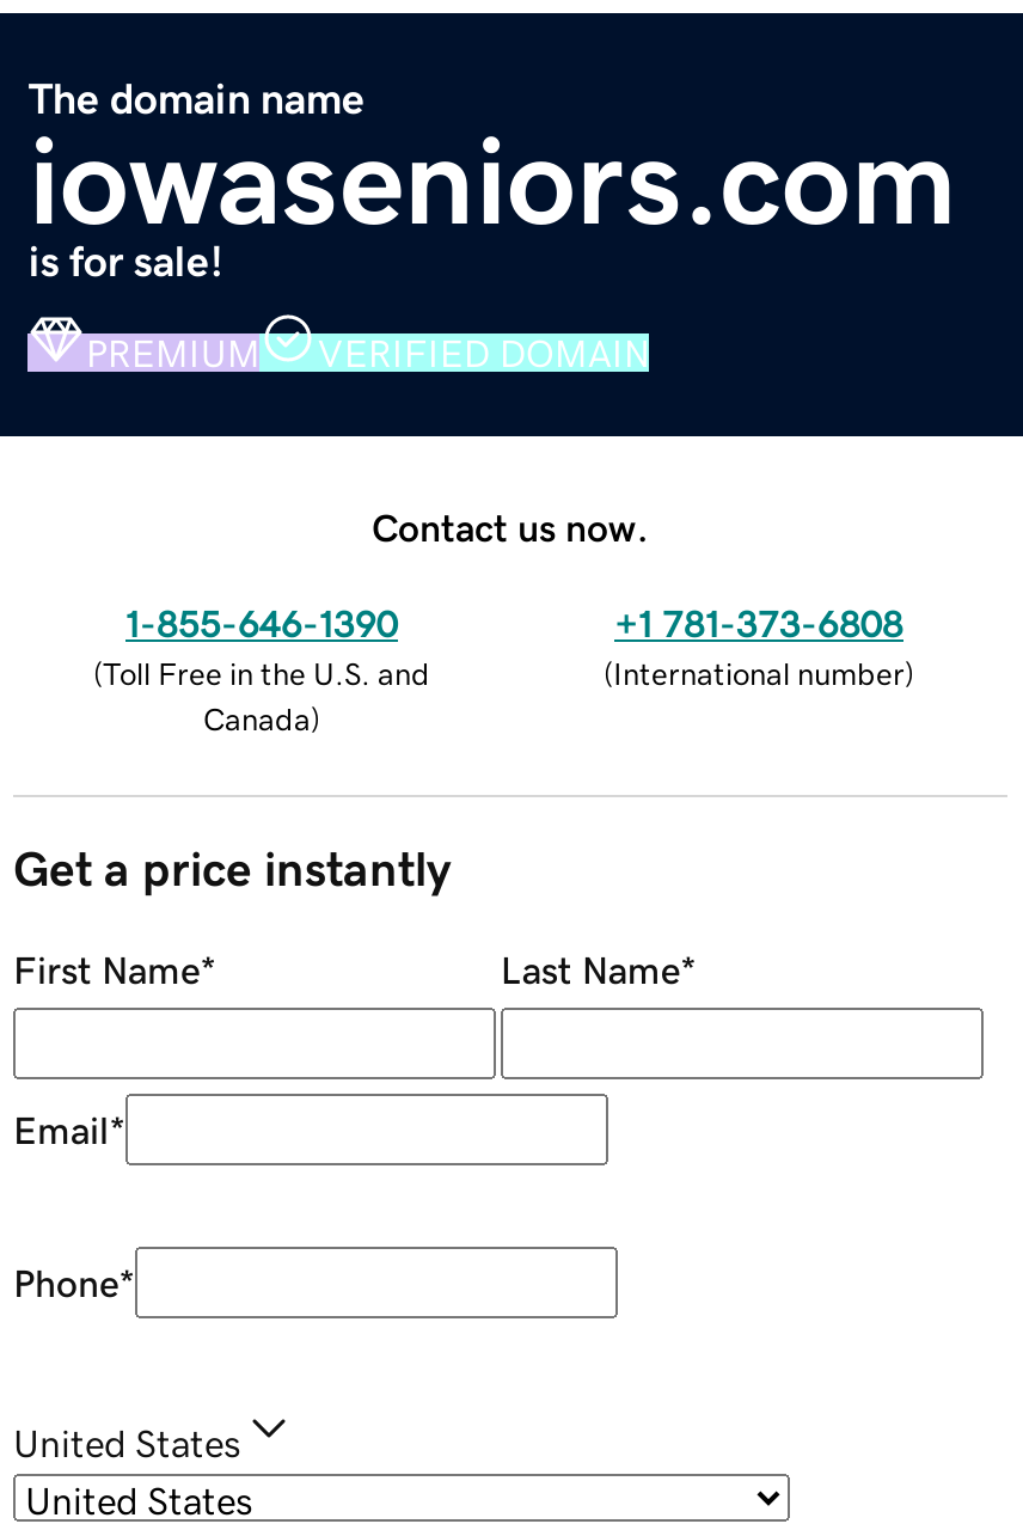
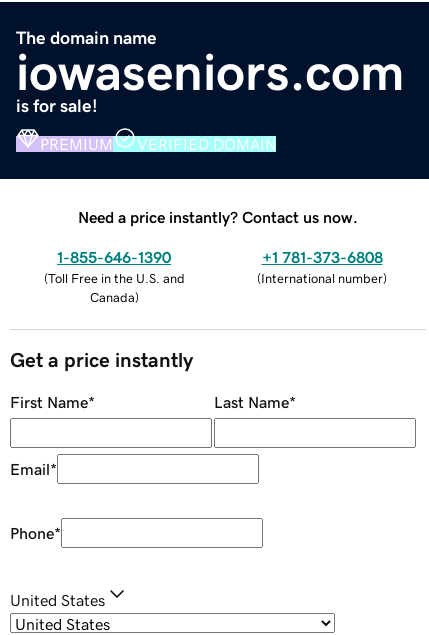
[372,507,649,545] Contact us now. -> [78,209,358,225] Need a price instantly? Contact us now.

